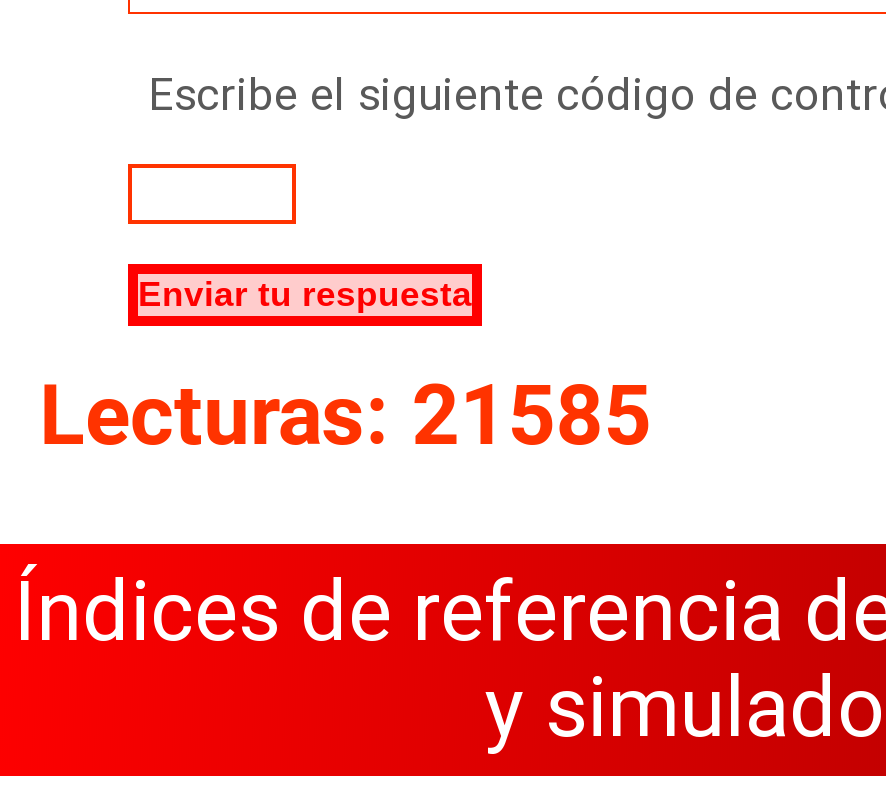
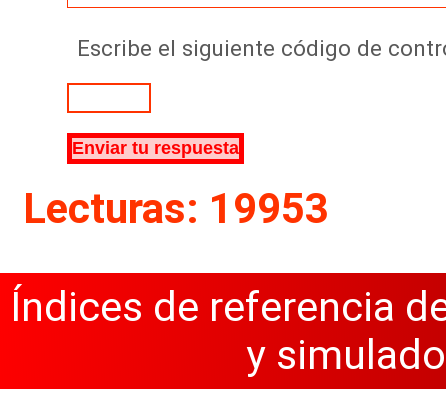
[39,367,651,465] Lecturas: 21585 -> [23,184,329,233] Lecturas: 19953

